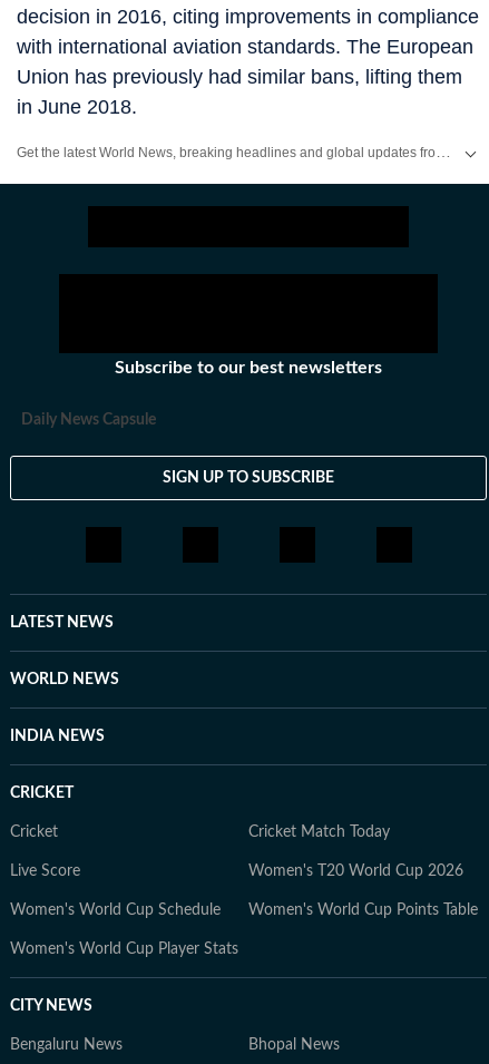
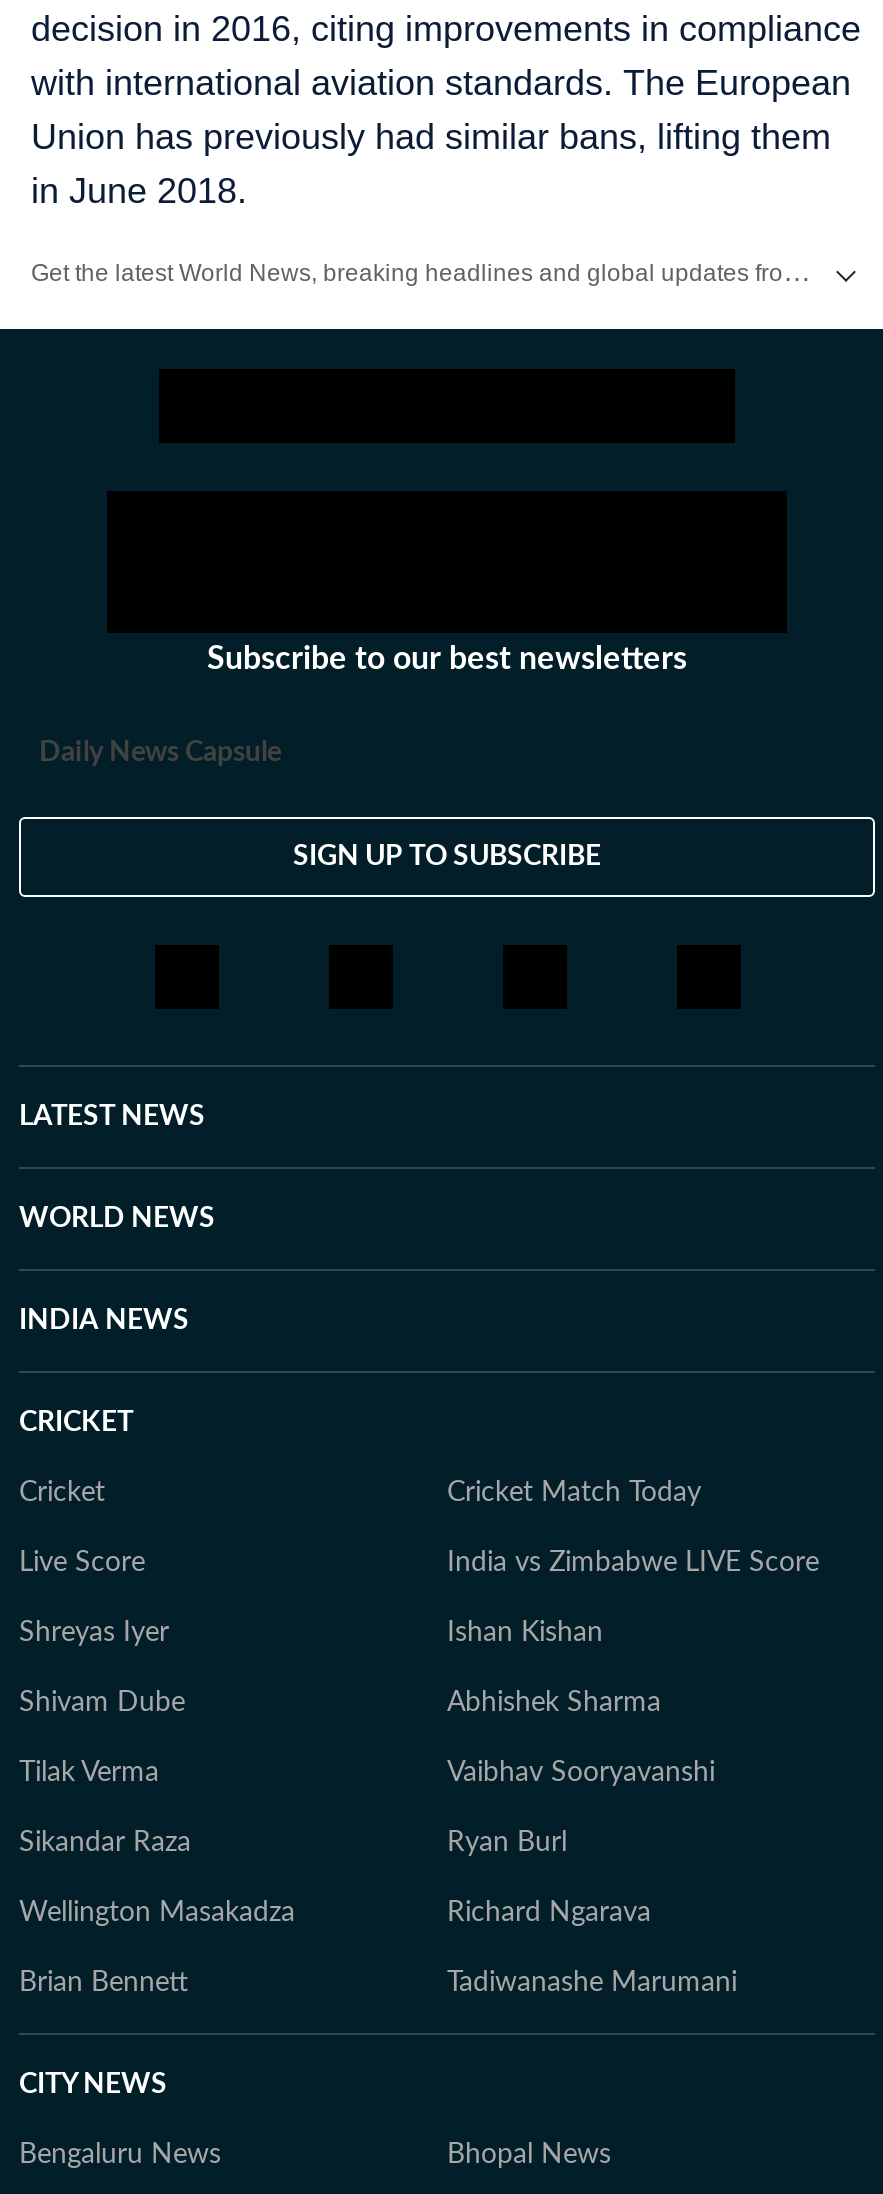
[10,864,478,957] Women's T20 World Cup 2026 | Women's World Cup Schedule | Women's World Cup Points Table | Women's World Cup Player Stats -> [19,1549,819,1997] India vs Zimbabwe LIVE Score | Shreyas Iyer | Ishan Kishan | Shivam Dube | Abhishek Sharma | Tilak Verma | Vaibhav Sooryavanshi | Sikandar Raza | Ryan Burl | Wellington Masakadza | Richard Ngarava | Brian Bennett | Tadiwanashe Marumani

